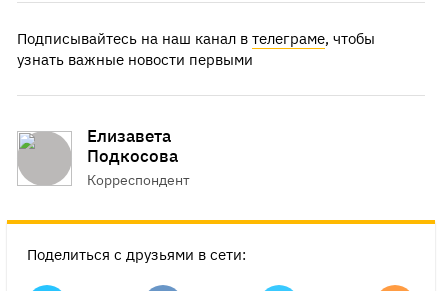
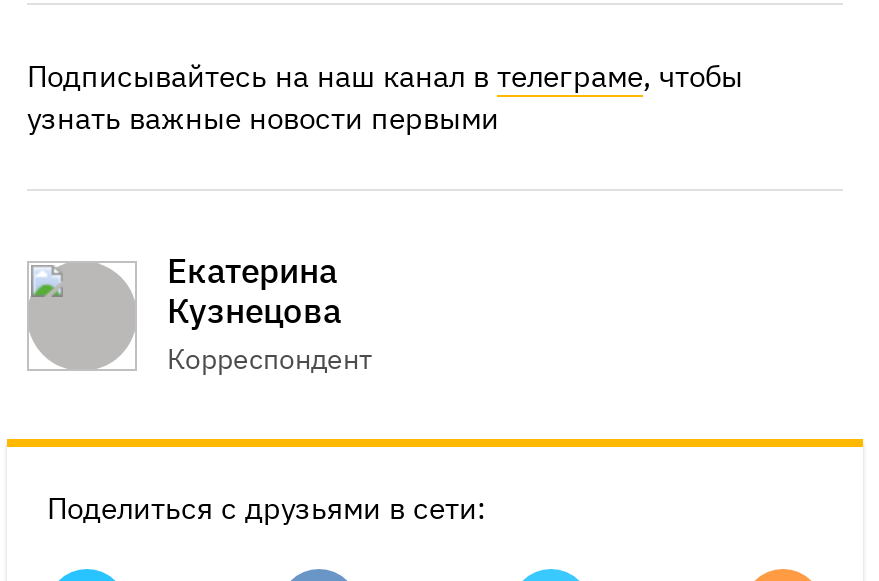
[87,125,178,167] Елизавета | Подкосова -> [167,249,341,333] Екатерина | Кузнецова

